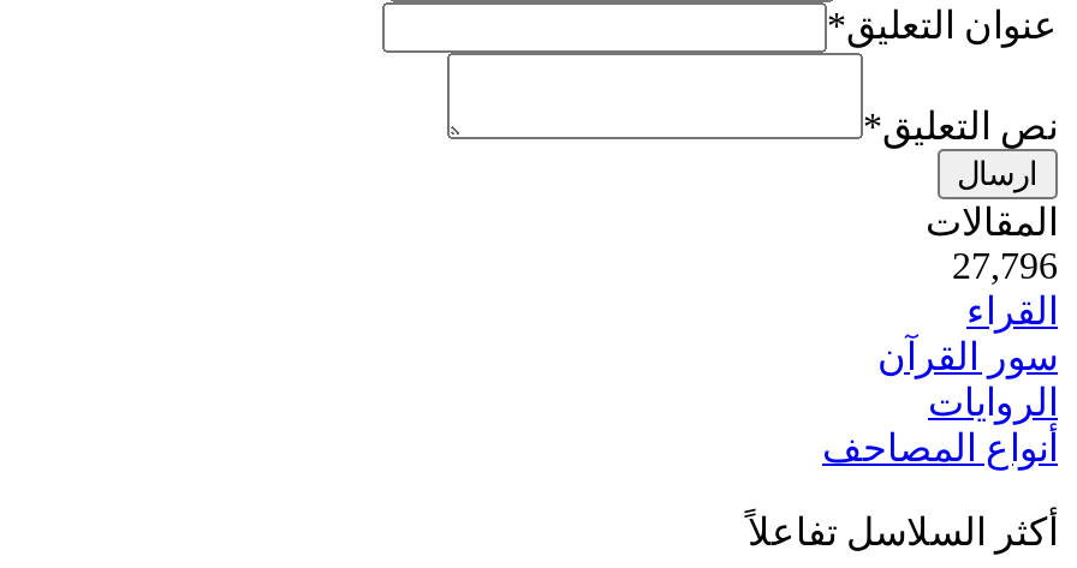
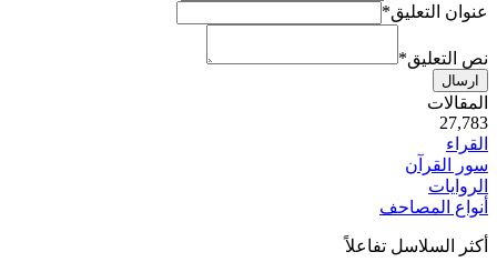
[952,246,1058,287] 27,796 -> [439,114,488,133] 27,783

